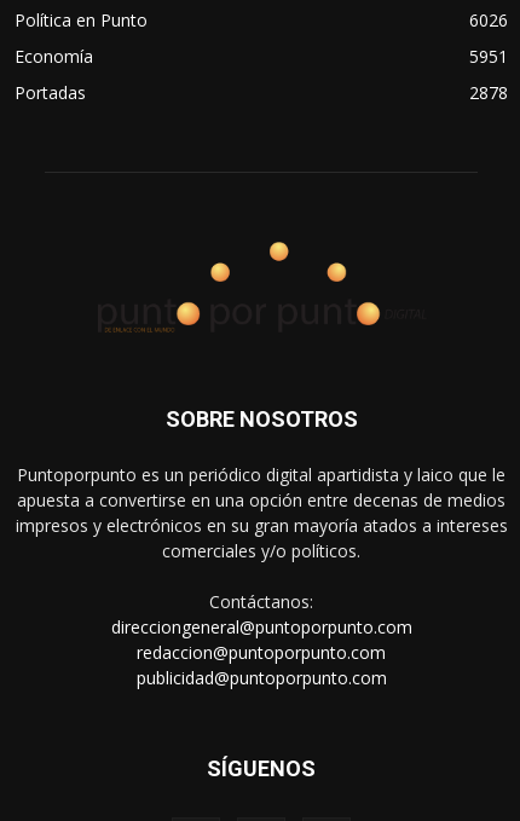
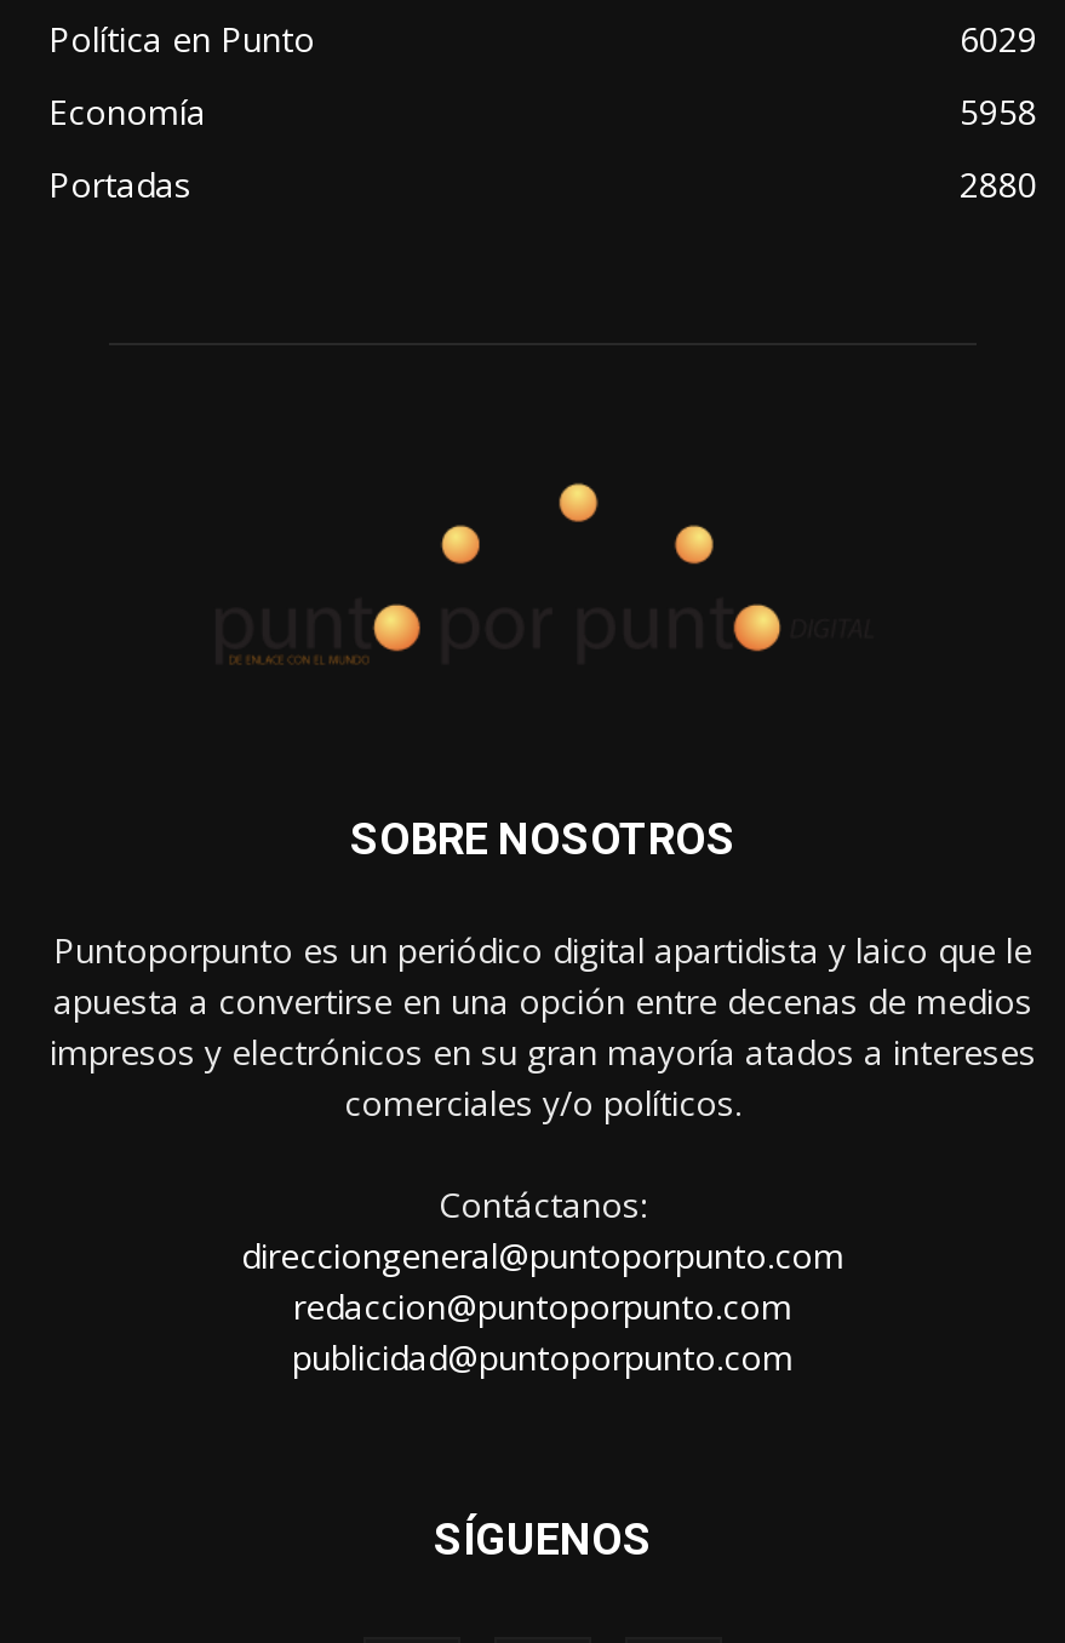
[469,8,508,31] 6026 -> [960,15,1037,61] 6029
[469,44,508,67] 5951 -> [960,88,1037,134] 5958
[469,81,508,104] 2878 -> [960,161,1037,207] 2880

